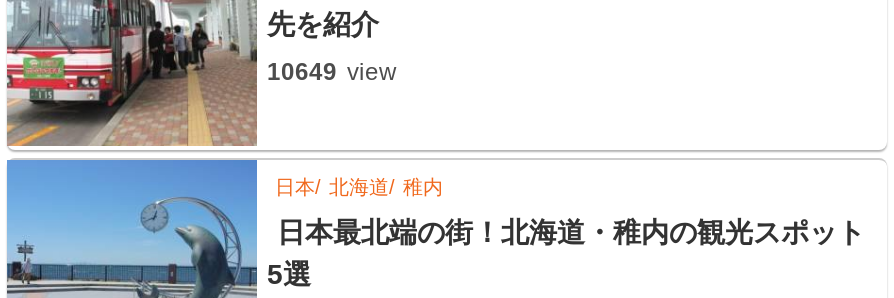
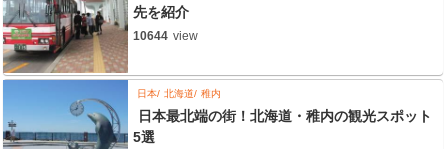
[267,57,397,85] 10649 view -> [133,28,198,42] 10644 view

